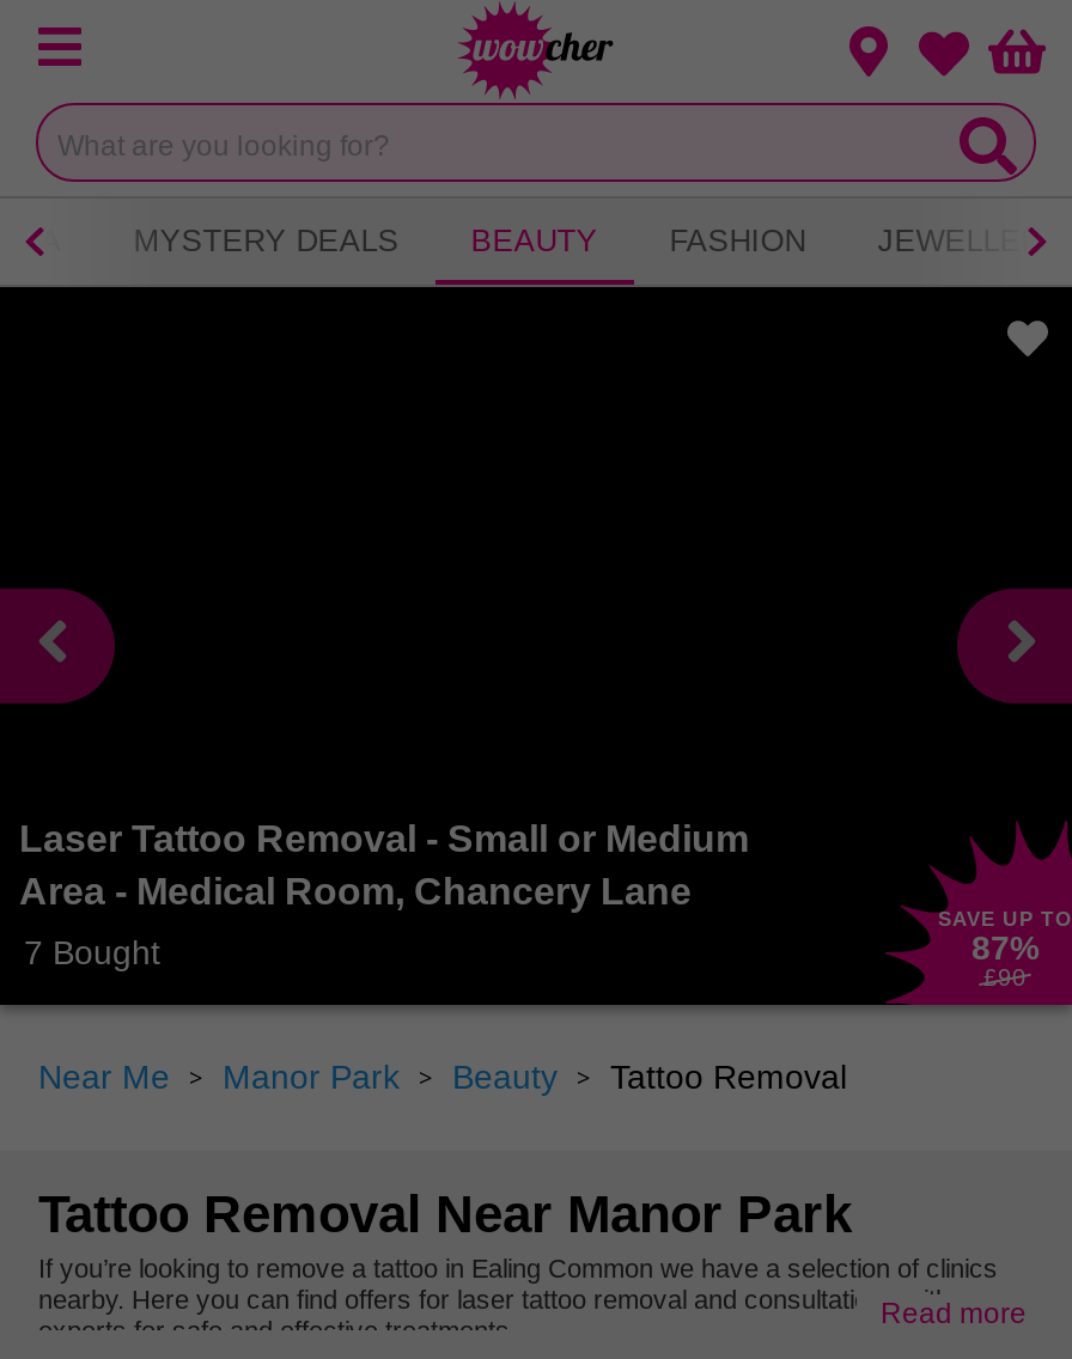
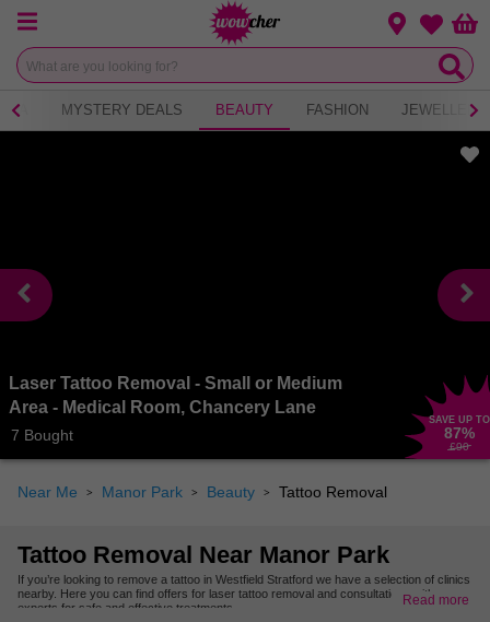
[38,1253,998,1282] If you’re looking to remove a tattoo in Ealing Common we have a selection of clinics -> [17,572,470,586] If you’re looking to remove a tattoo in Westfield Stratford we have a selection of clinics

